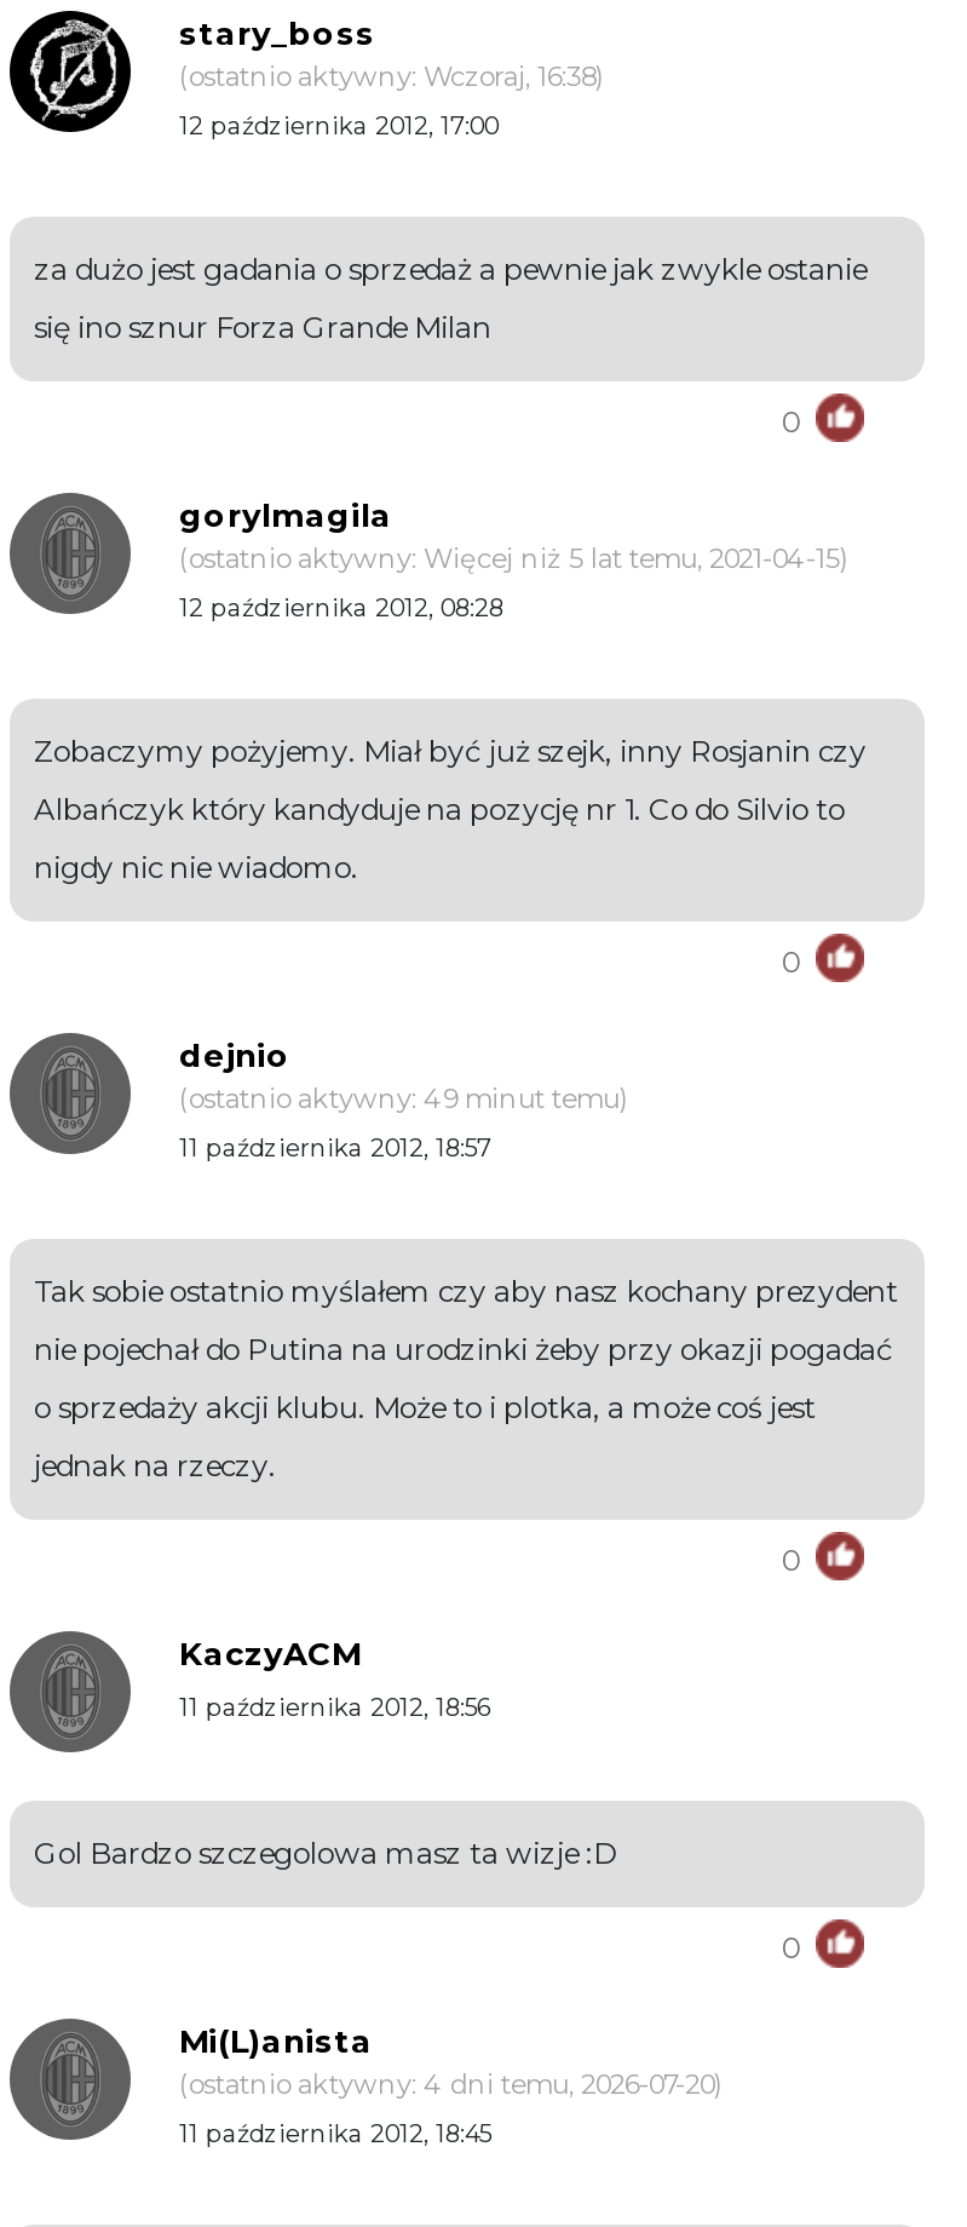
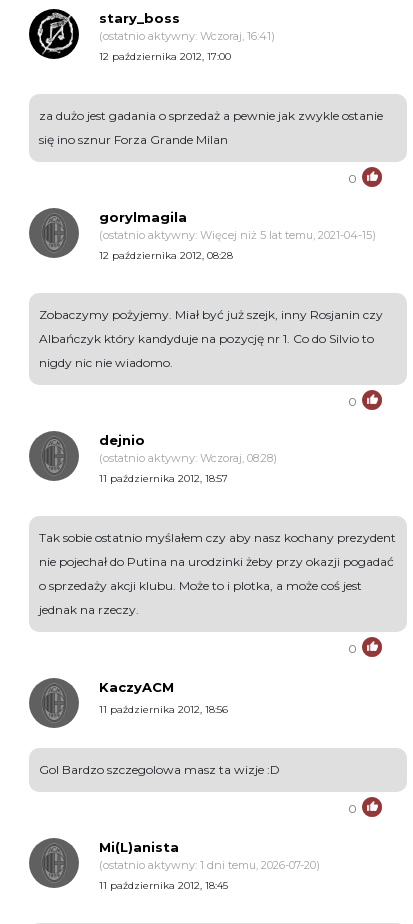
[179,59,605,93] (ostatnio aktywny: Wczoraj, 16:38) -> [99,29,275,43] (ostatnio aktywny: Wczoraj, 16:41)
[179,1081,629,1115] (ostatnio aktywny: 49 minut temu) -> [99,451,277,465] (ostatnio aktywny: Wczoraj, 08:28)
[179,2067,724,2101] (ostatnio aktywny: 4 dni temu, 2026-07-20) -> [99,858,320,872] (ostatnio aktywny: 1 dni temu, 2026-07-20)

